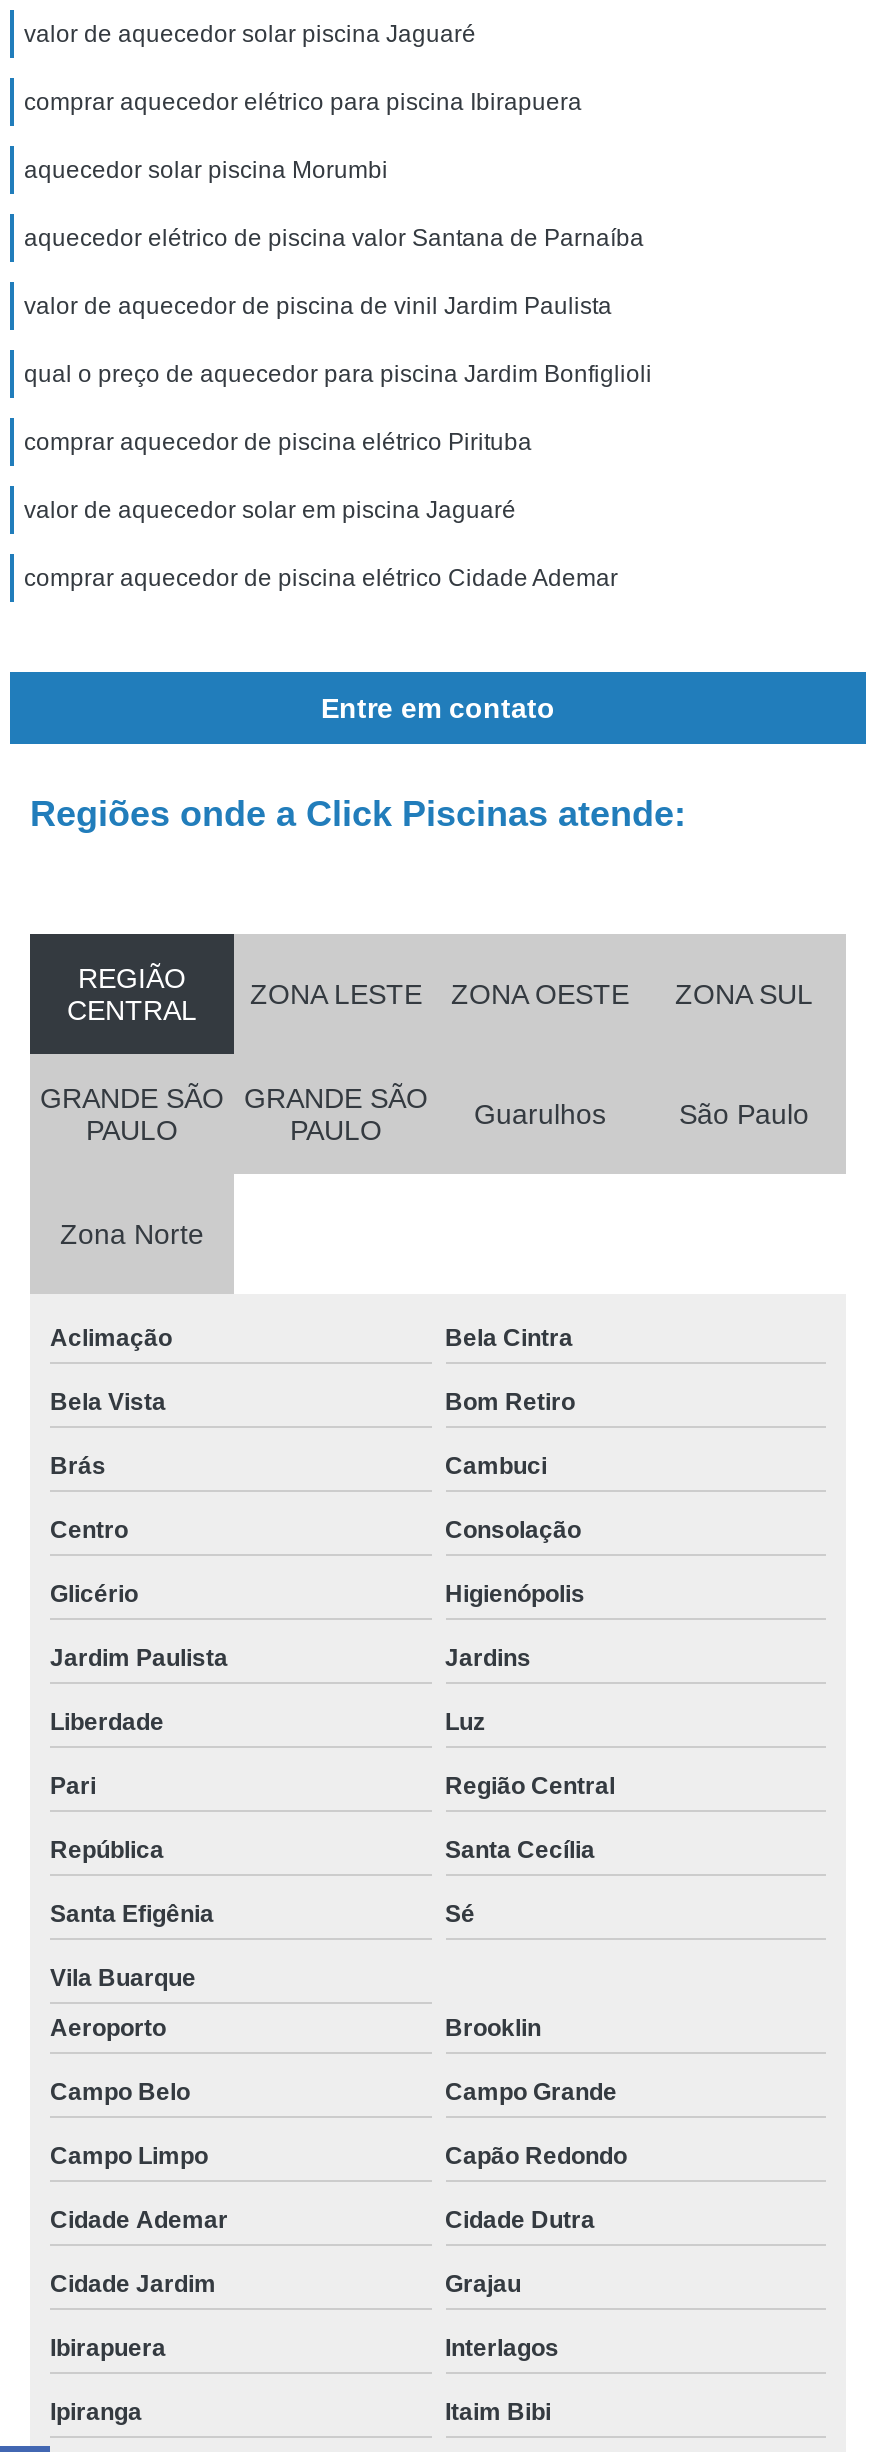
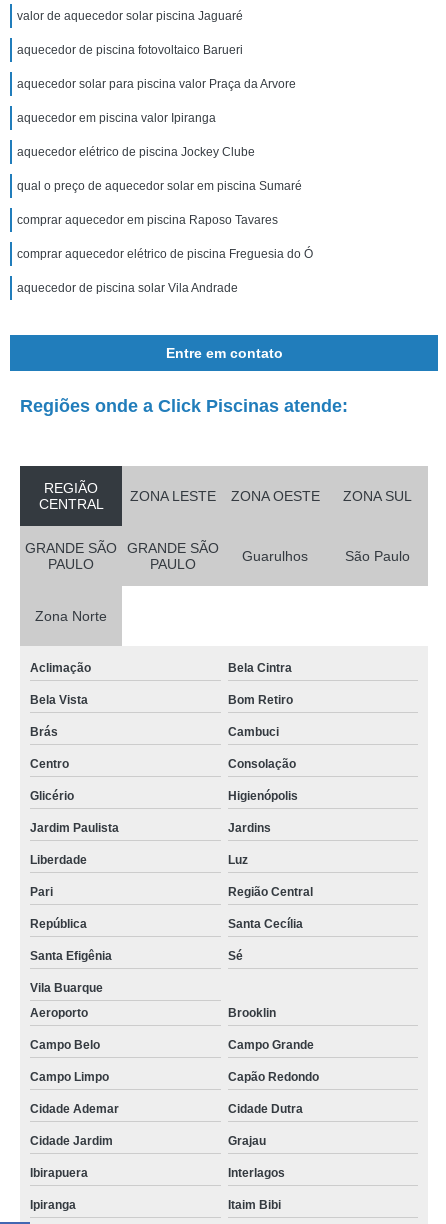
[24,88,582,116] comprar aquecedor elétrico para piscina Ibirapuera -> [17,43,243,57] aquecedor de piscina fotovoltaico Barueri
[24,156,388,184] aquecedor solar piscina Morumbi -> [17,77,296,91] aquecedor solar para piscina valor Praça da Arvore
[24,224,644,252] aquecedor elétrico de piscina valor Santana de Parnaíba -> [17,111,216,125] aquecedor em piscina valor Ipiranga
[24,292,612,320] valor de aquecedor de piscina de vinil Jardim Paulista -> [17,145,255,159] aquecedor elétrico de piscina Jockey Clube
[24,360,652,388] qual o preço de aquecedor para piscina Jardim Bonfiglioli -> [17,179,302,193] qual o preço de aquecedor solar em piscina Sumaré
[24,428,532,456] comprar aquecedor de piscina elétrico Pirituba -> [17,213,278,227] comprar aquecedor em piscina Raposo Tavares
[24,496,516,524] valor de aquecedor solar em piscina Jaguaré -> [17,247,313,261] comprar aquecedor elétrico de piscina Freguesia do Ó
[24,564,618,592] comprar aquecedor de piscina elétrico Cidade Ademar -> [17,281,238,295] aquecedor de piscina solar Vila Andrade

